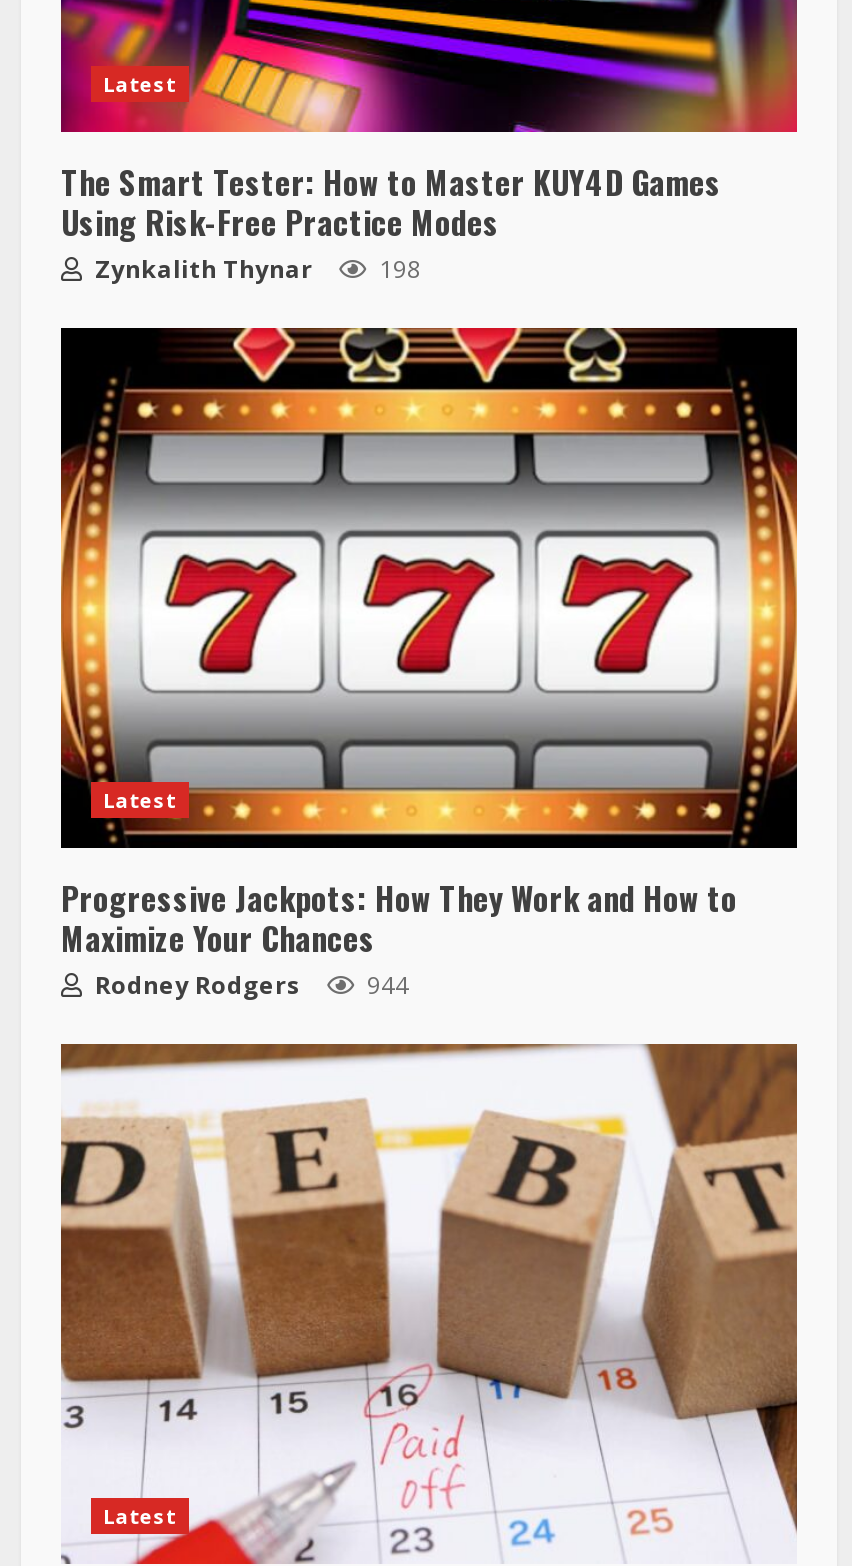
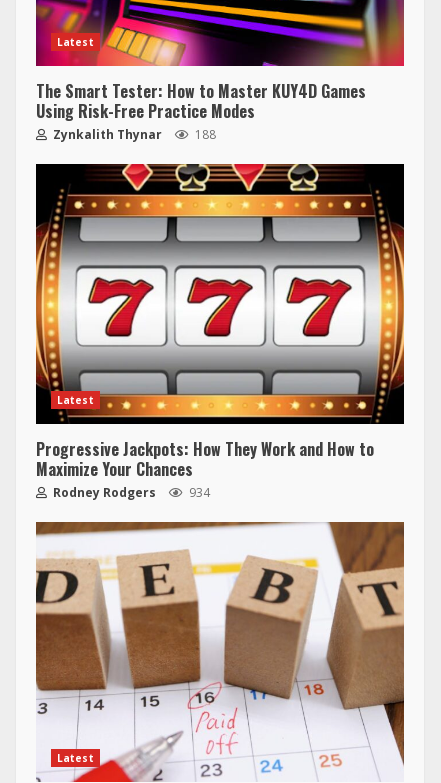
[89,252,421,286] Zynkalith Thynar 198 -> [50,126,216,143] Zynkalith Thynar 188
[89,968,409,1002] Rodney Rodgers 944 -> [50,484,210,501] Rodney Rodgers 934

